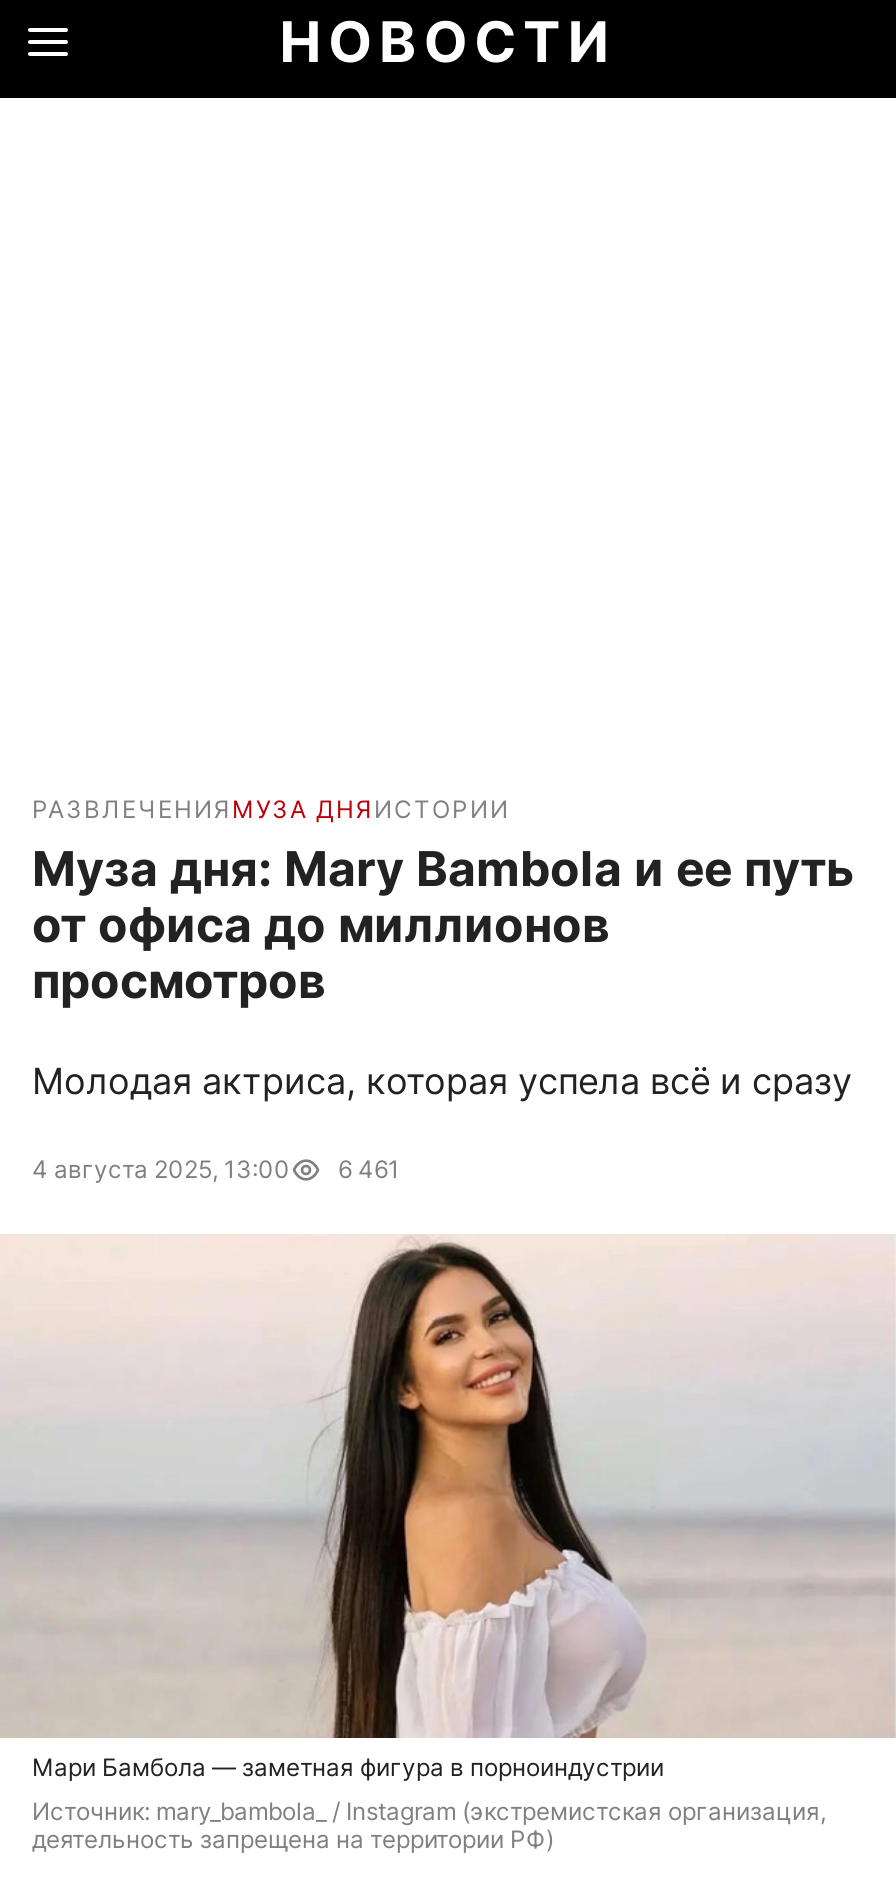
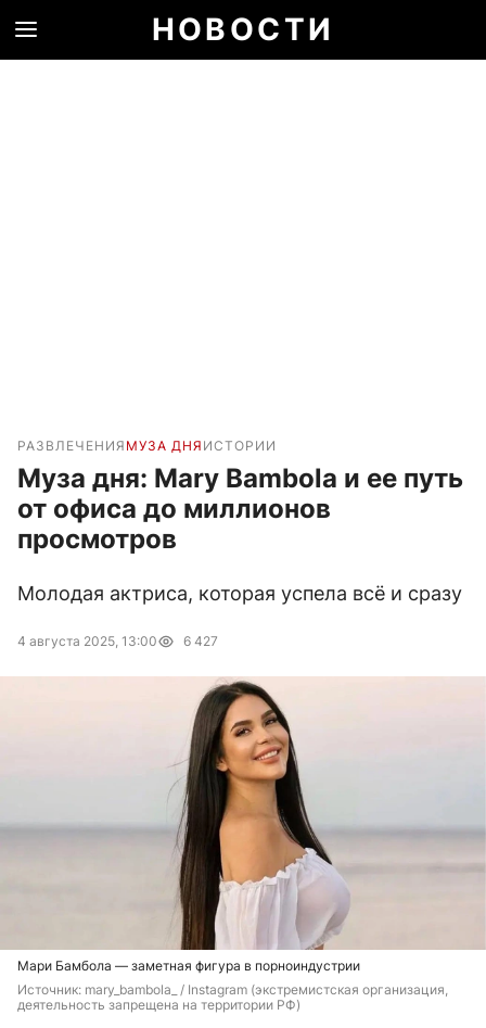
[32,1154,400,1184] 4 августа 2025, 13:00 6 461 -> [17,633,218,649] 4 августа 2025, 13:00 6 427

